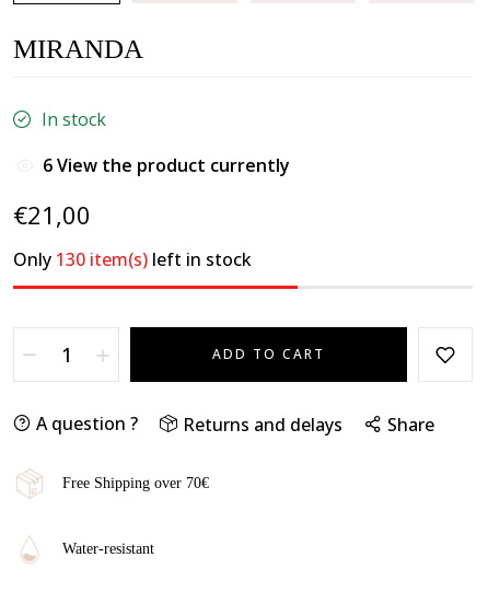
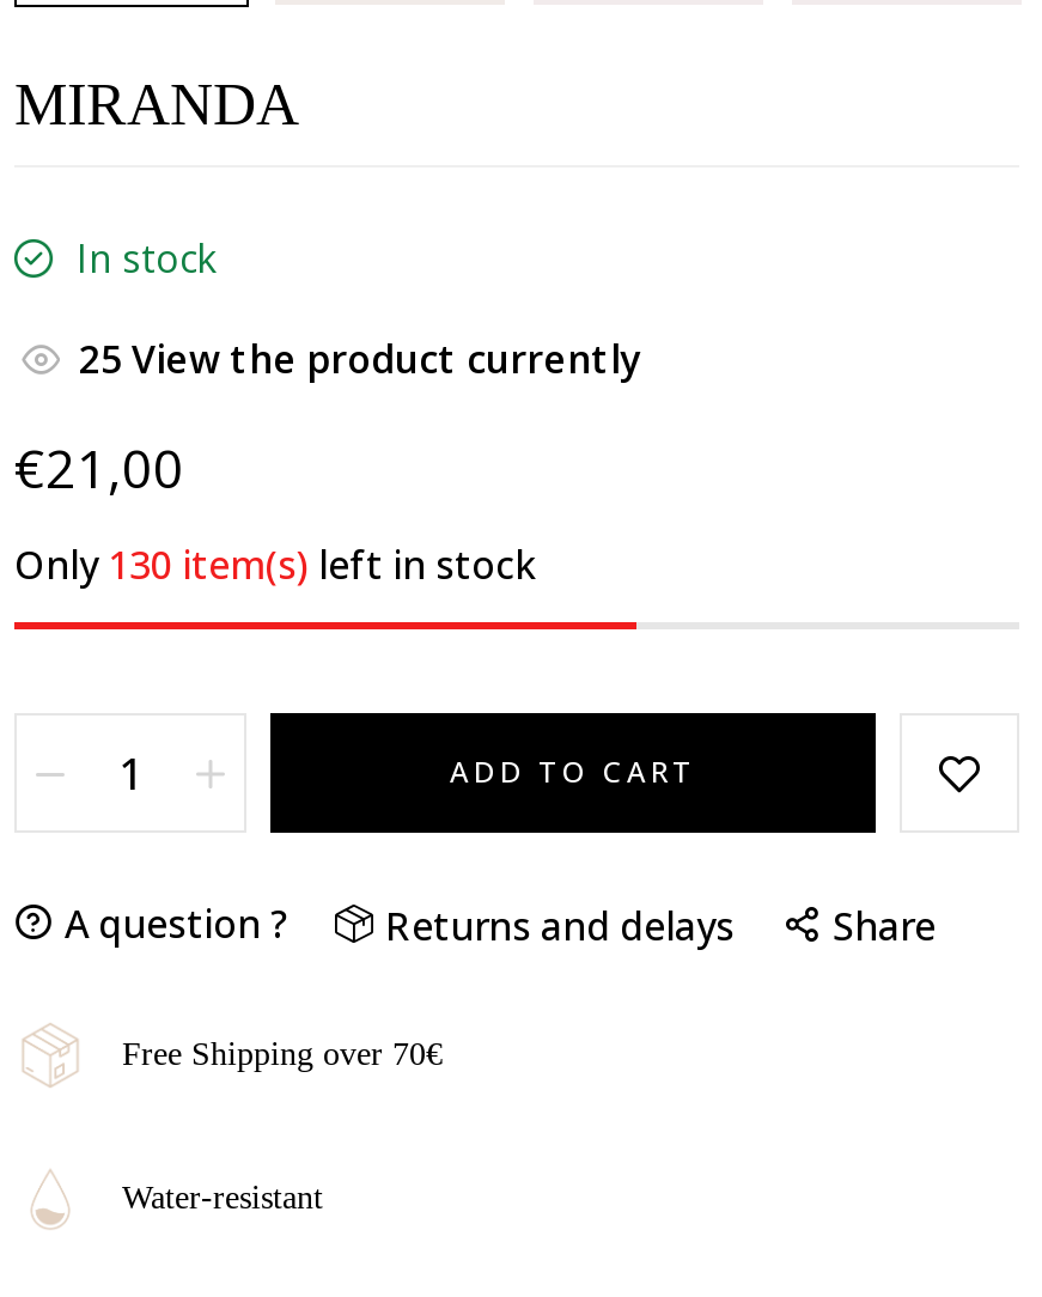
[43,153,290,177] 6 View the product currently -> [79,333,641,385] 25 View the product currently

